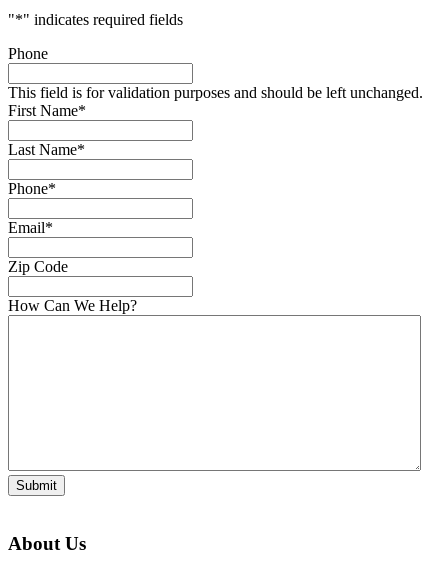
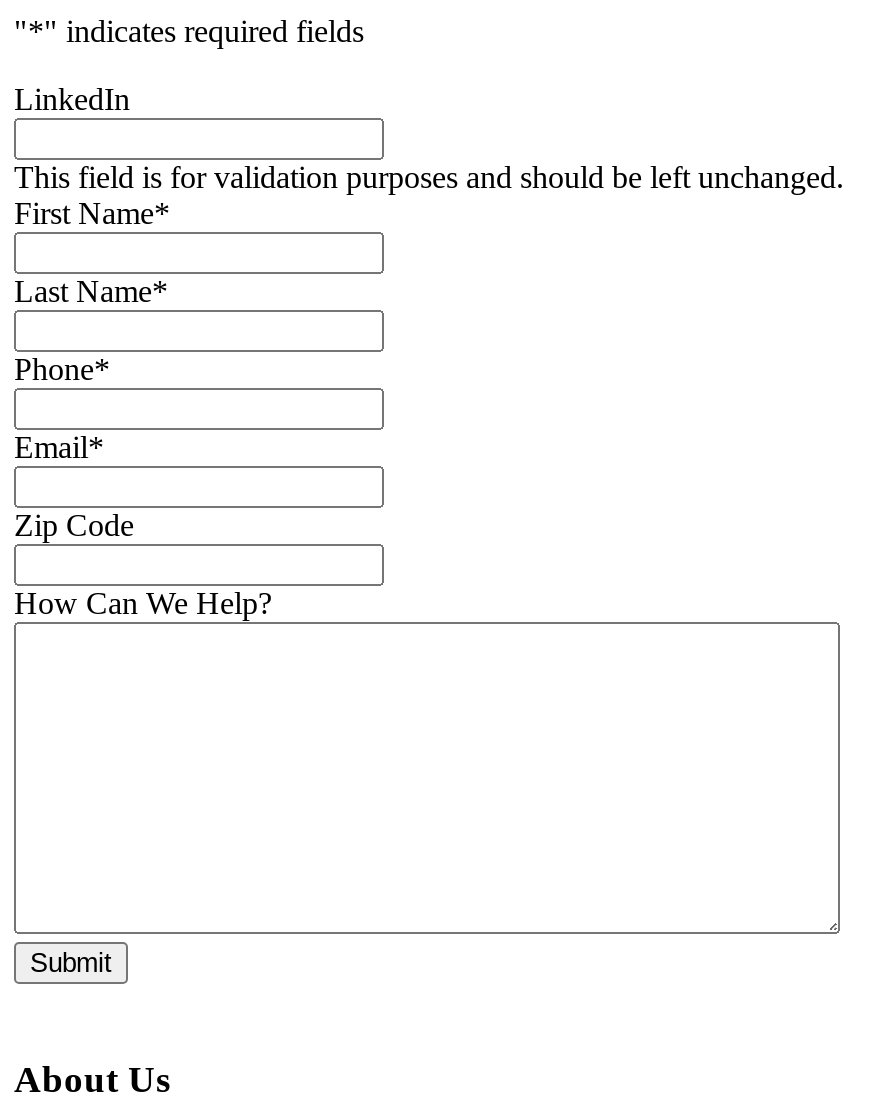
[8,45,48,62] Phone -> [14,82,130,116] LinkedIn

